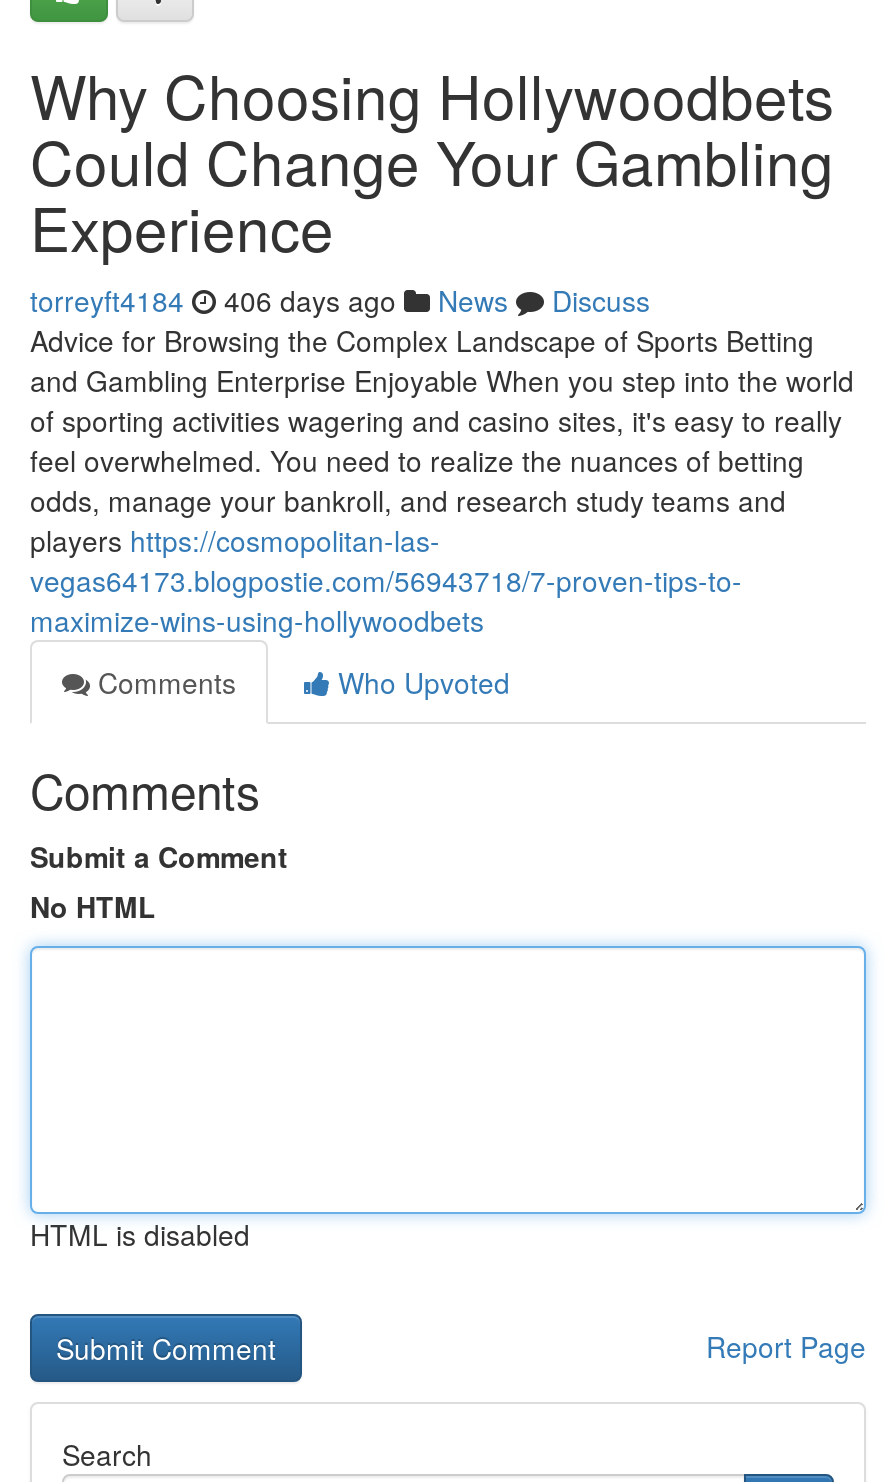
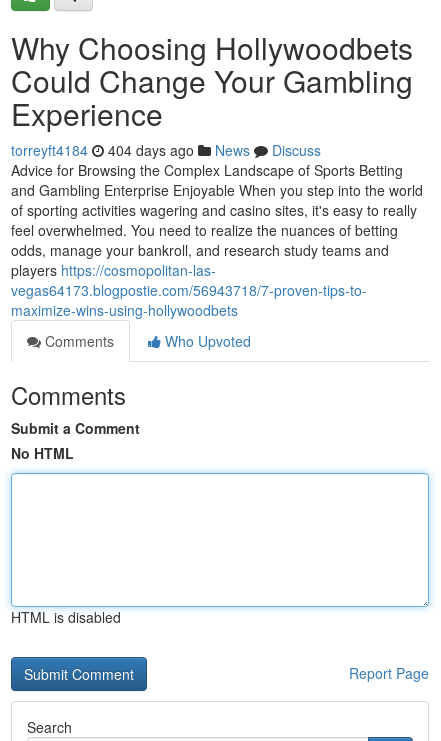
[30,280,650,320] torreyft4184 406 days ago News Discuss -> [11,140,321,160] torreyft4184 404 days ago News Discuss

